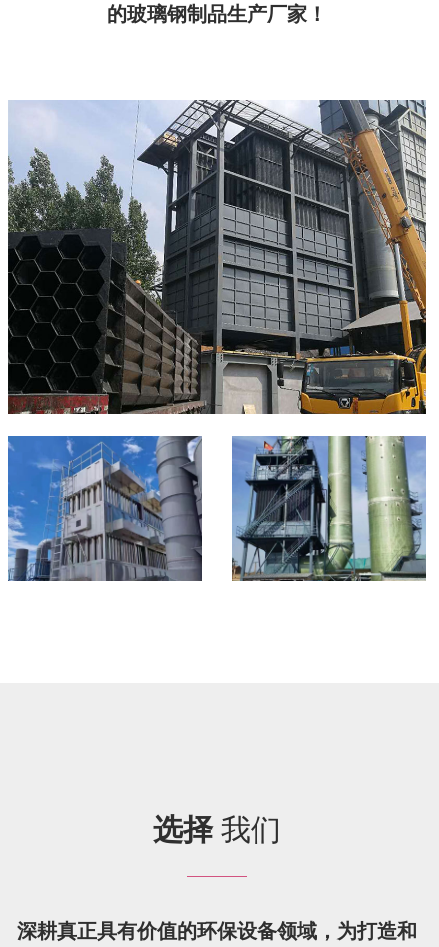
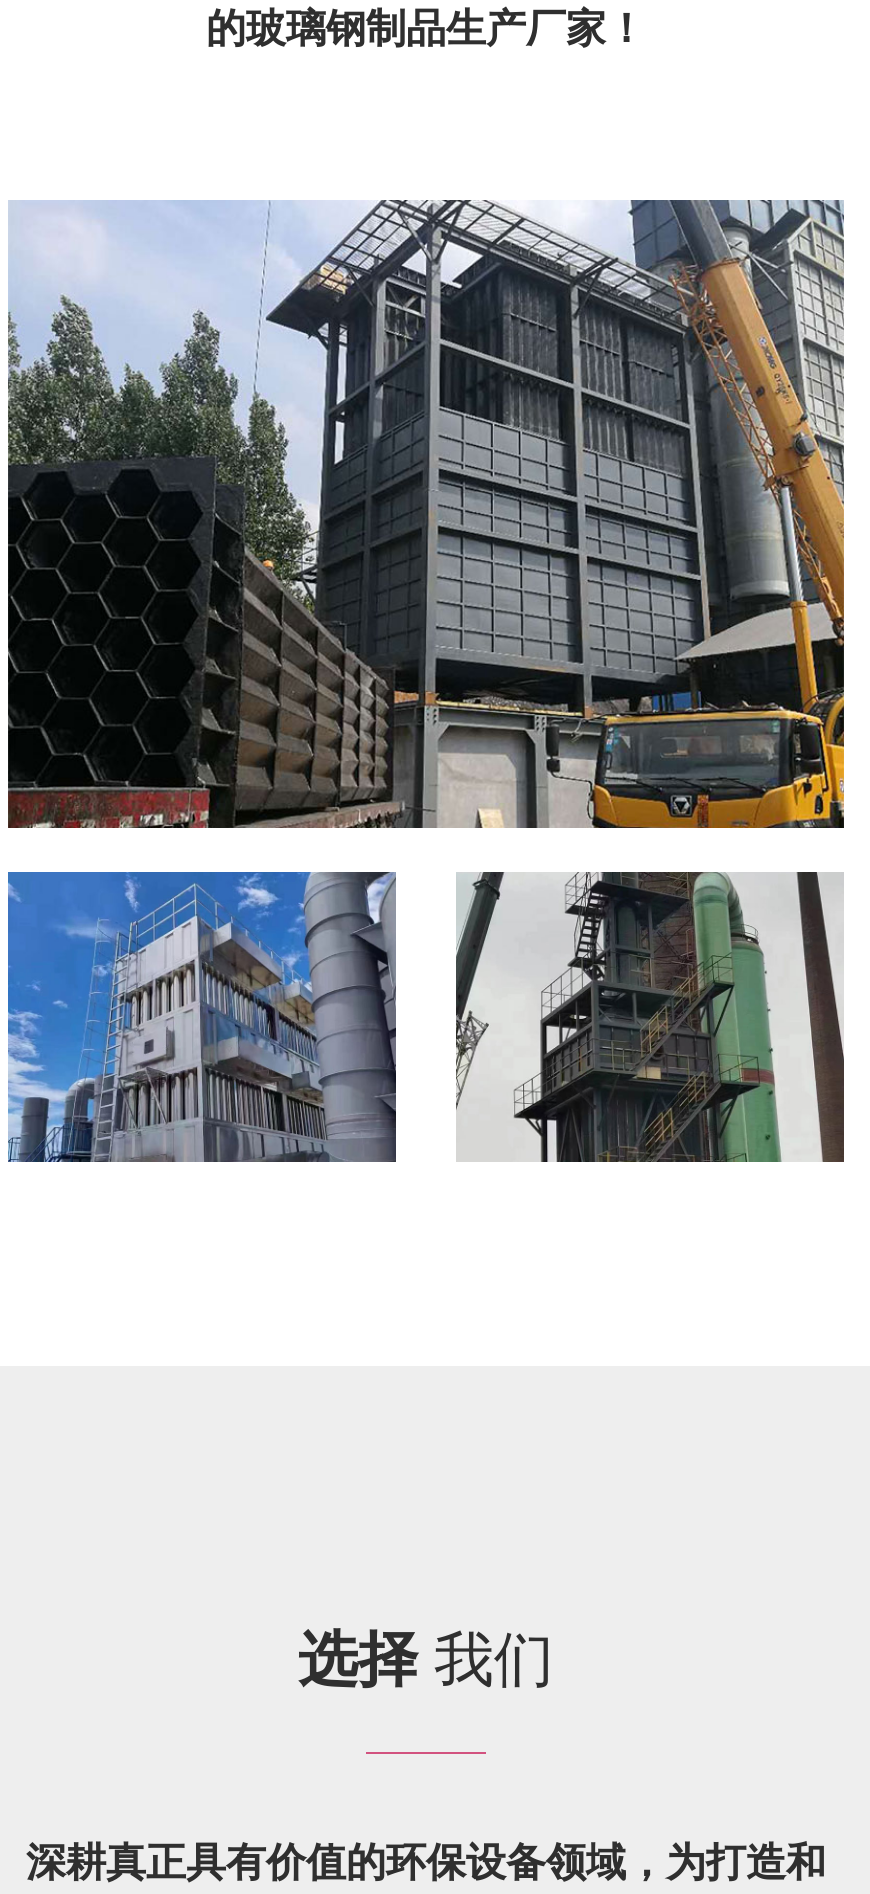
[231,435,426,582] [image] -> [454,870,846,1162] [image]

